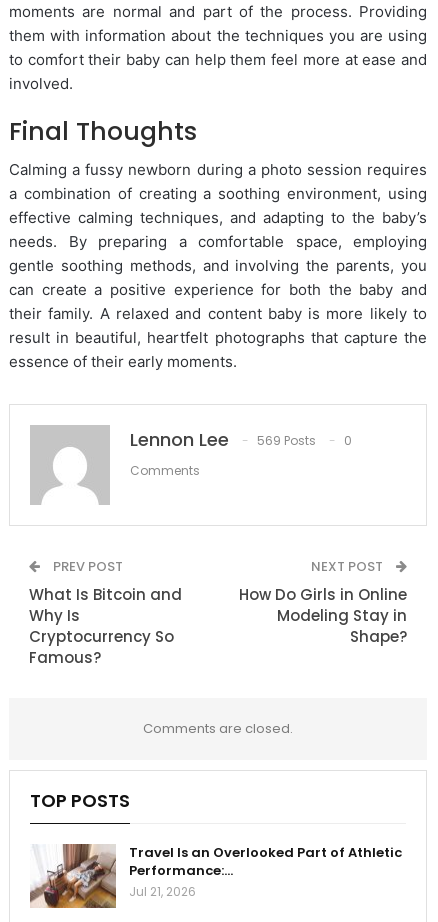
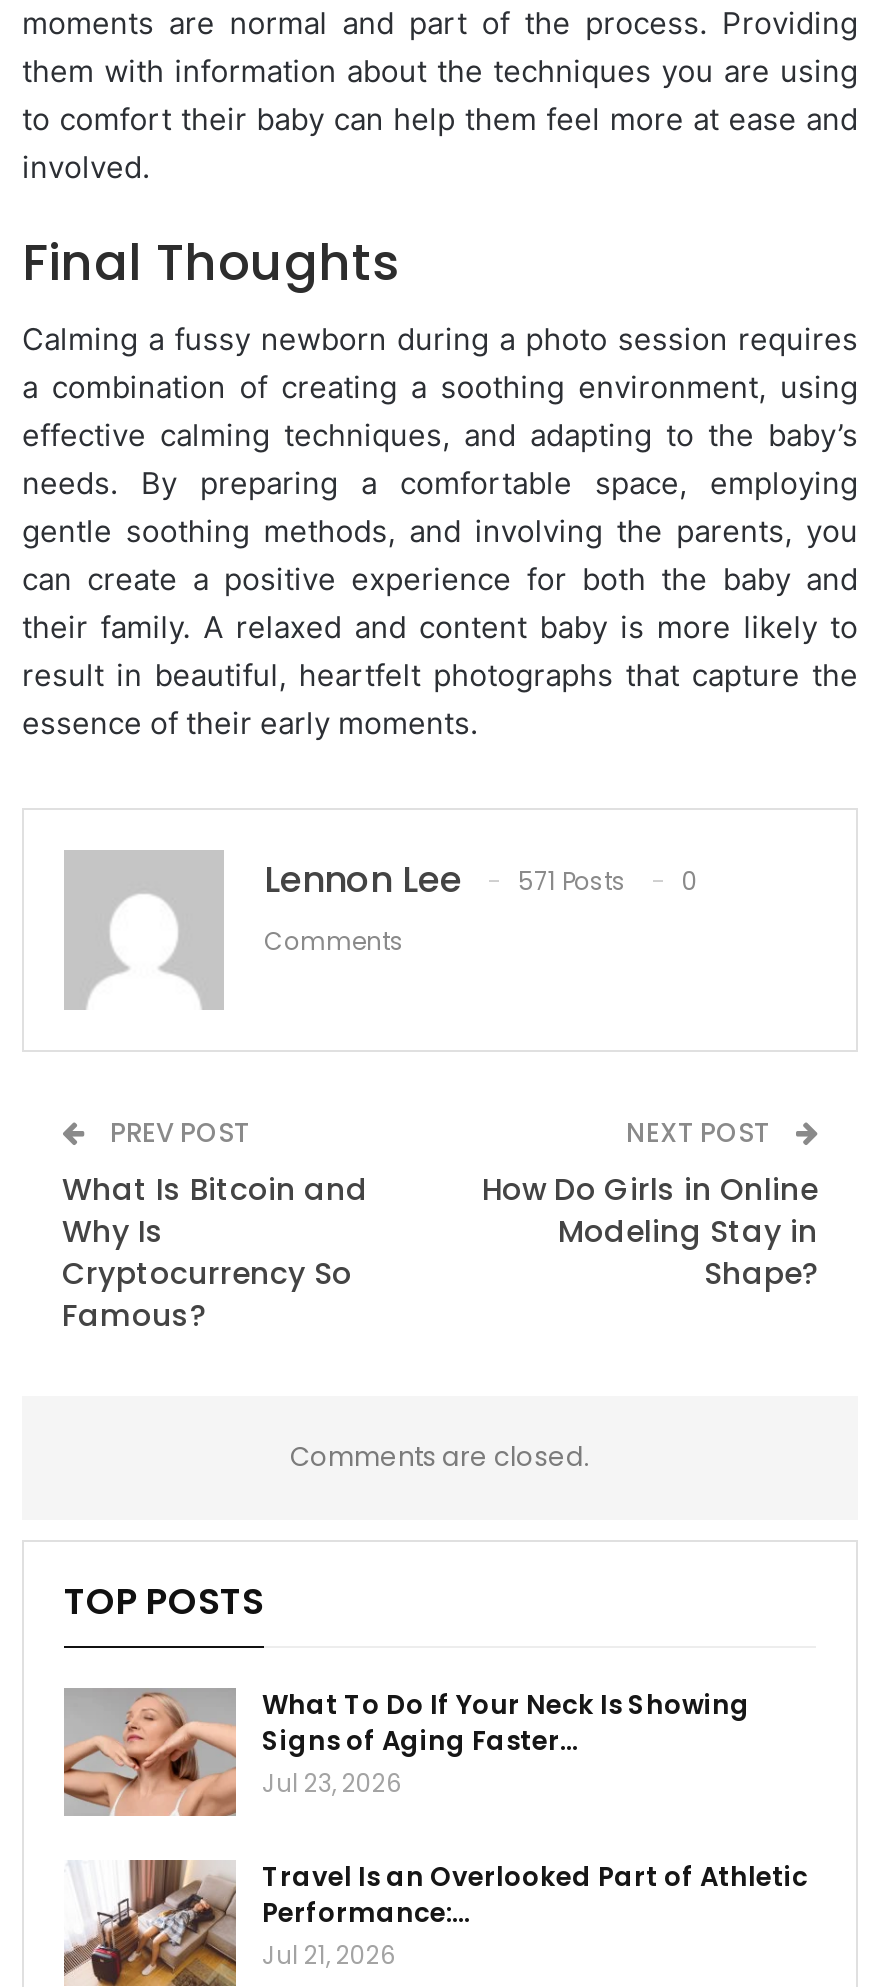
[130,427,352,452] Lennon Lee 569 Posts 0 -> [264,855,698,905] Lennon Lee 571 Posts 0
none -> [62,1686,750,1818] [image] | What To Do If Your Neck Is Showing | Signs of Aging Faster… | Jul 23, 2026

